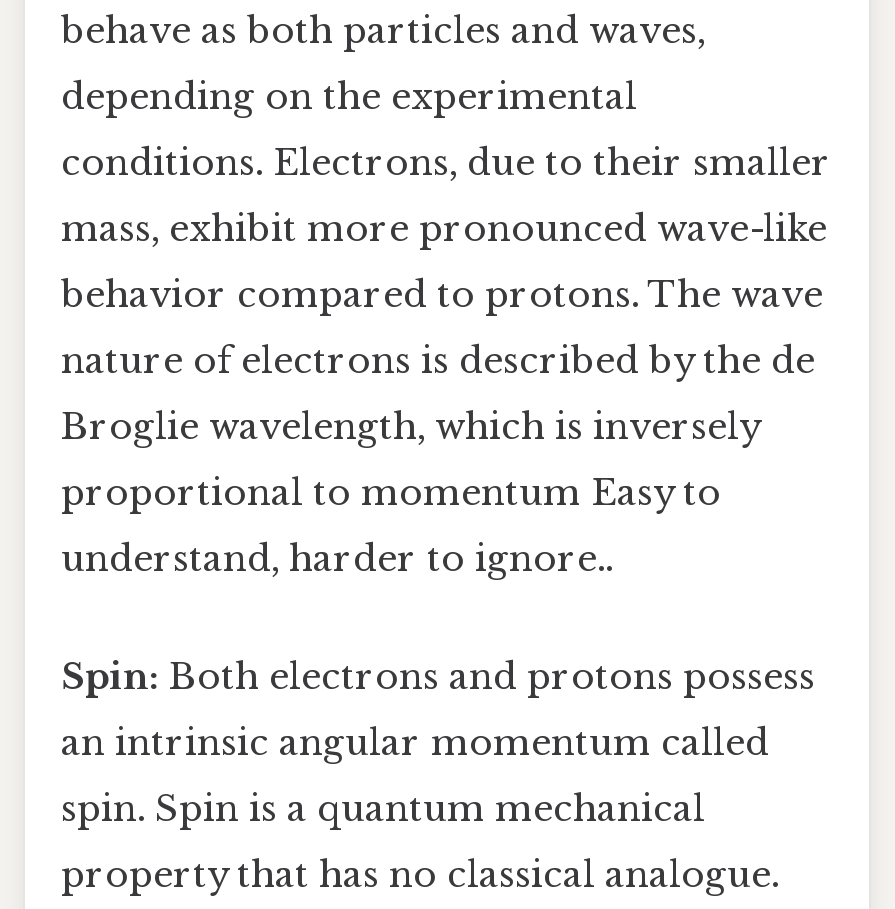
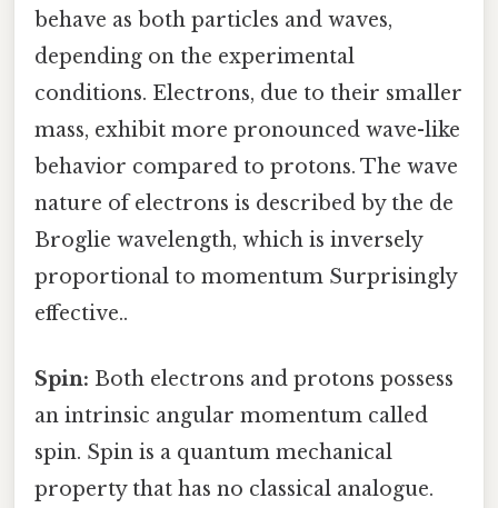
[61,471,721,515] proportional to momentum Easy to -> [34,265,457,289] proportional to momentum Surprisingly
[61,537,613,581] understand, harder to ignore.. -> [34,301,128,326] effective..

